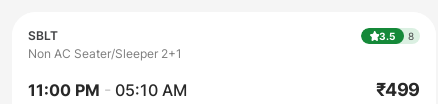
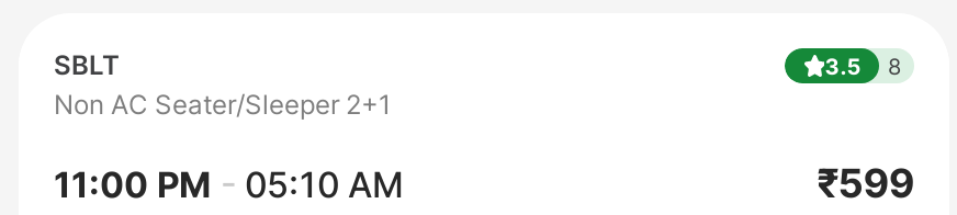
[376,79,420,100] ₹499 -> [817,160,914,206] ₹599

